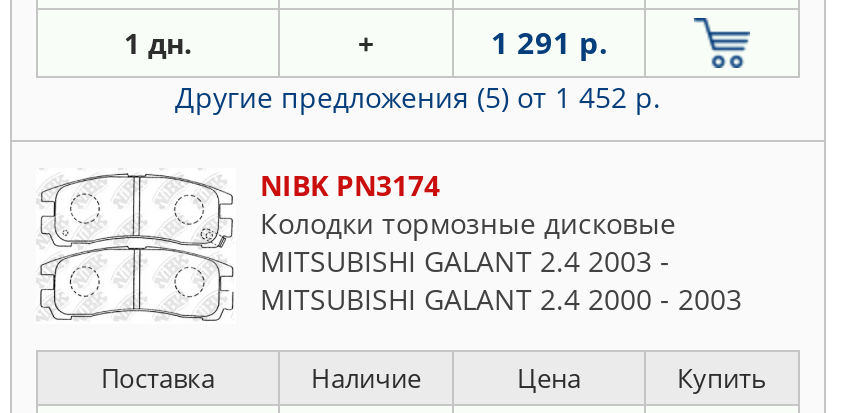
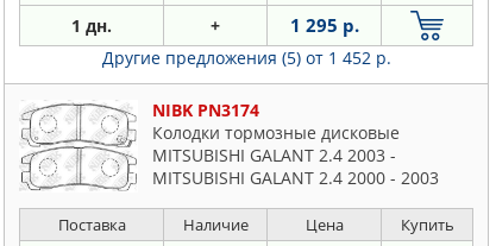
[491,22,607,62] 1 291 р. -> [290,13,359,37] 1 295 р.

